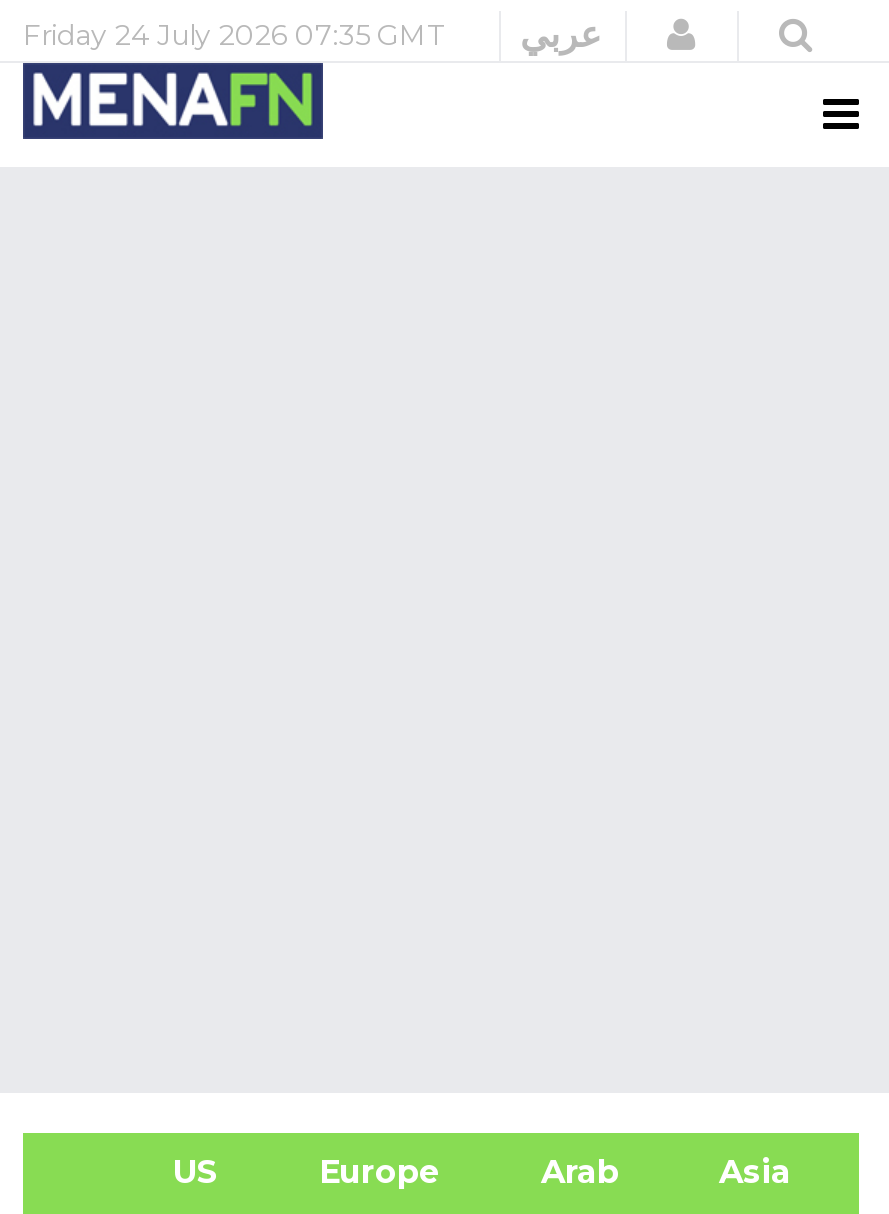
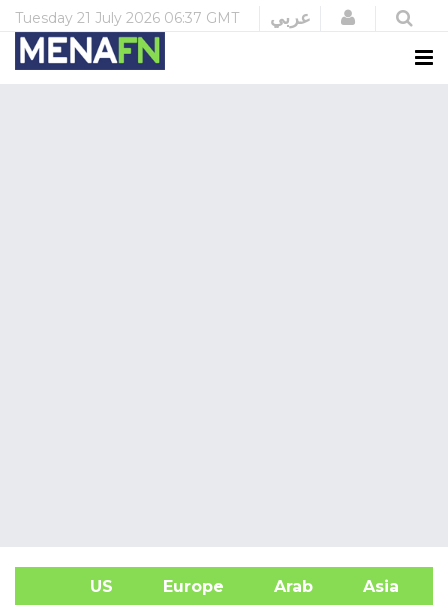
[23,17,443,53] Friday 24 July 2026 07:35 GMT -> [15,9,239,27] Tuesday 21 July 2026 06:37 GMT

